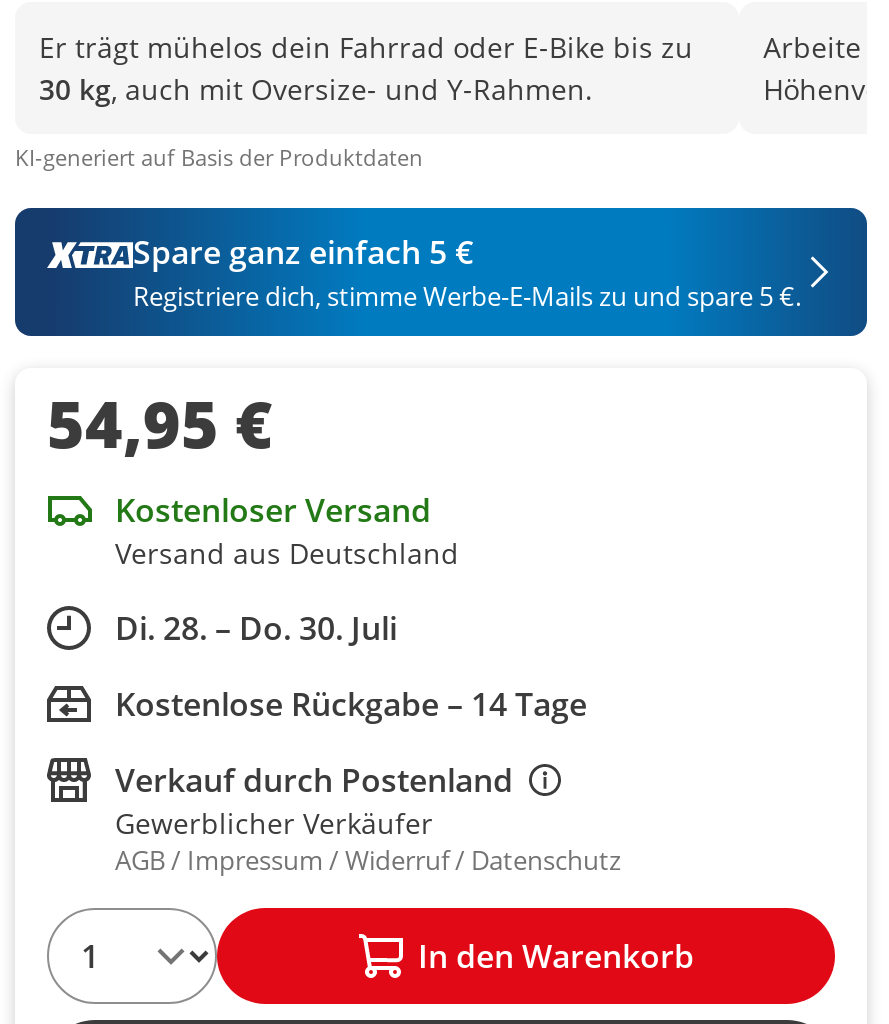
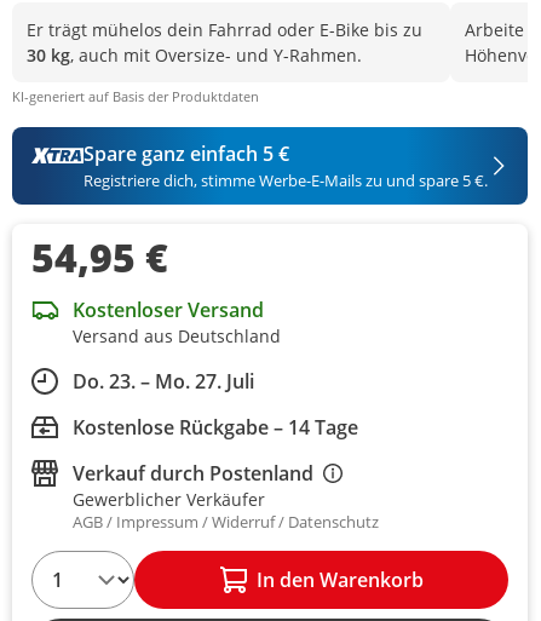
[115,606,397,650] Di. 28. – Do. 30. Juli -> [73,368,254,395] Do. 23. – Mo. 27. Juli

